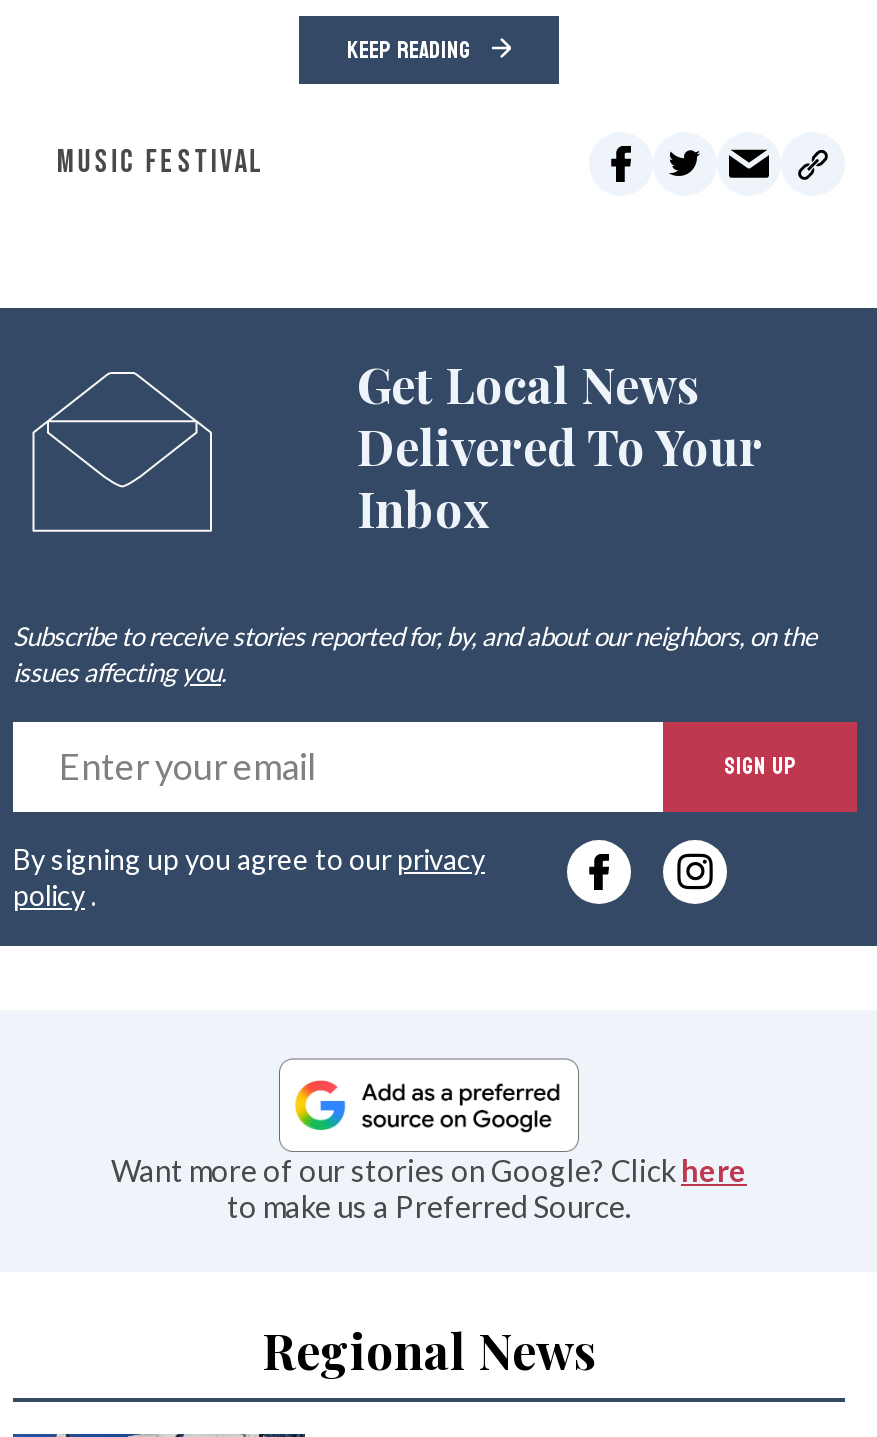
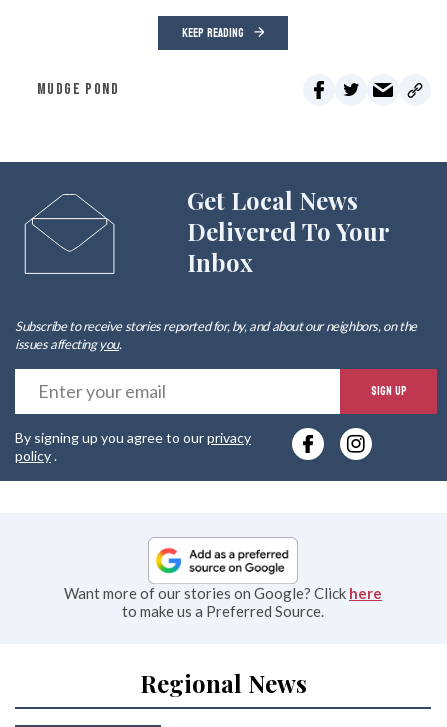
[57,143,264,181] MUSIC FESTIVAL -> [37,80,119,99] MUDGE POND

